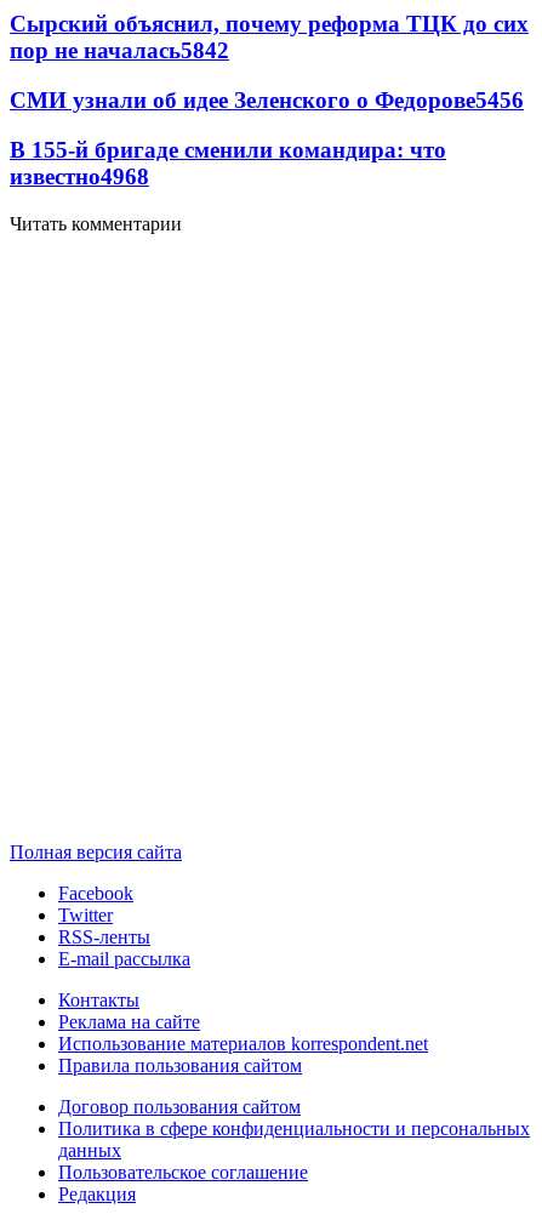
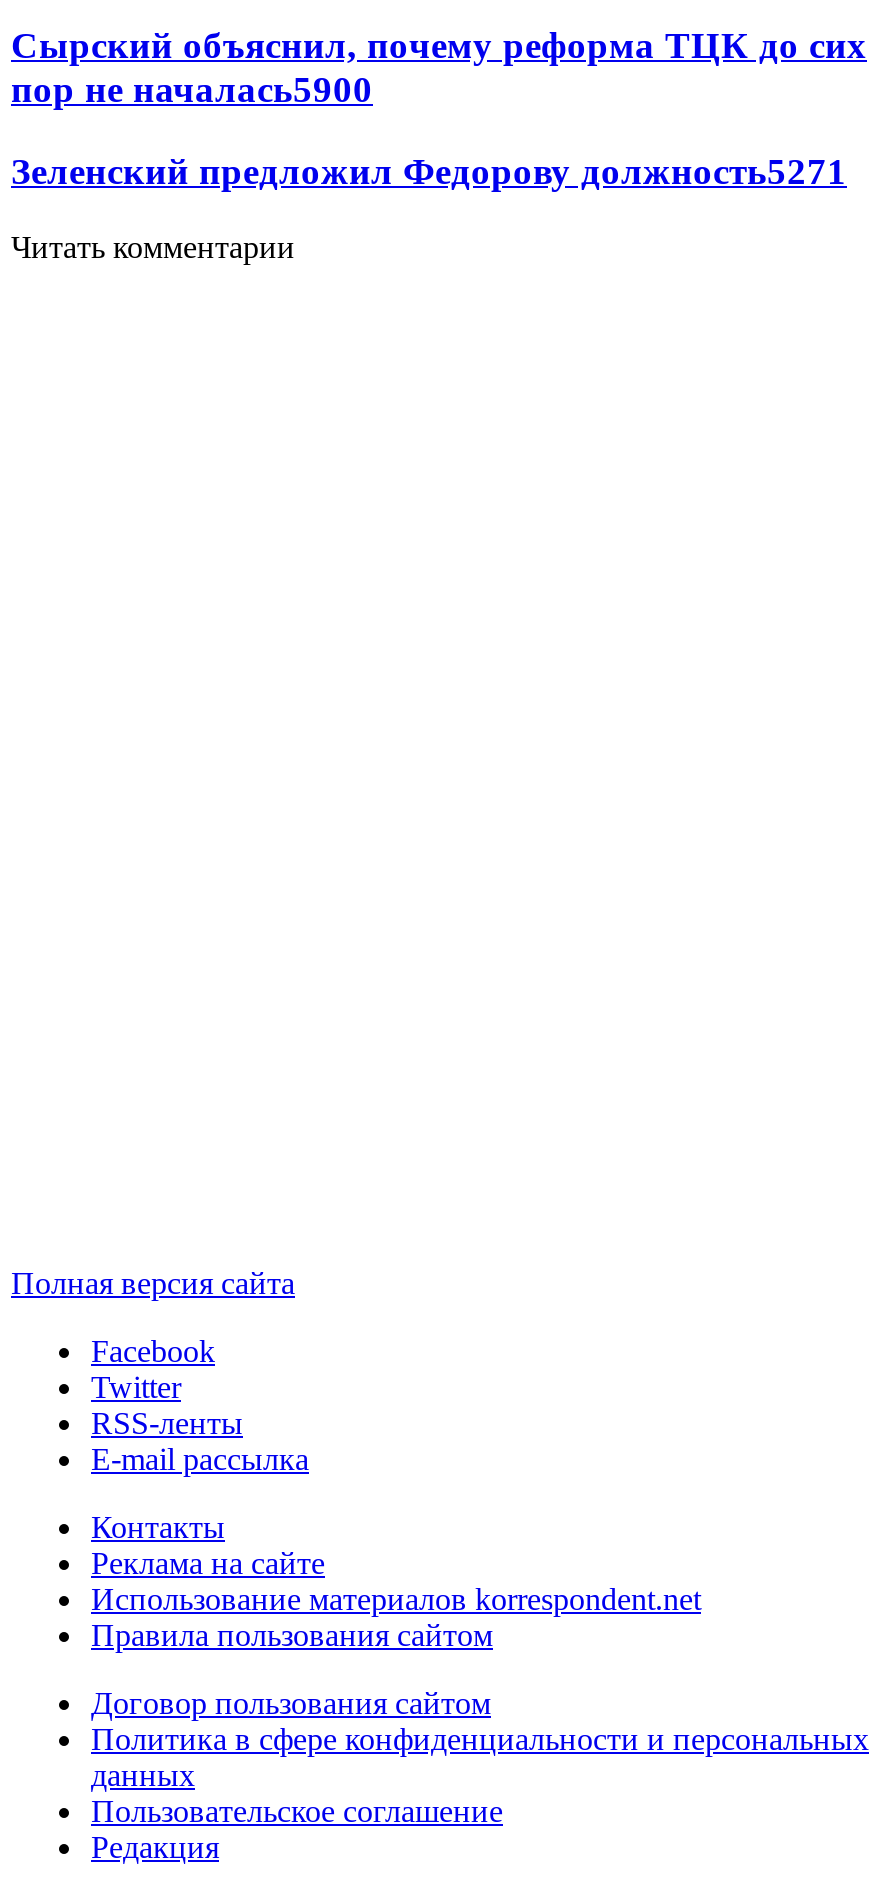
[10,38,524,189] пор не началась5842 | СМИ узнали об идее Зеленского о Федорове5456 | В 155-й бригаде сменили командира: что | известно4968 -> [11,68,847,191] пор не началась5900 | Зеленский предложил Федорову должность5271

